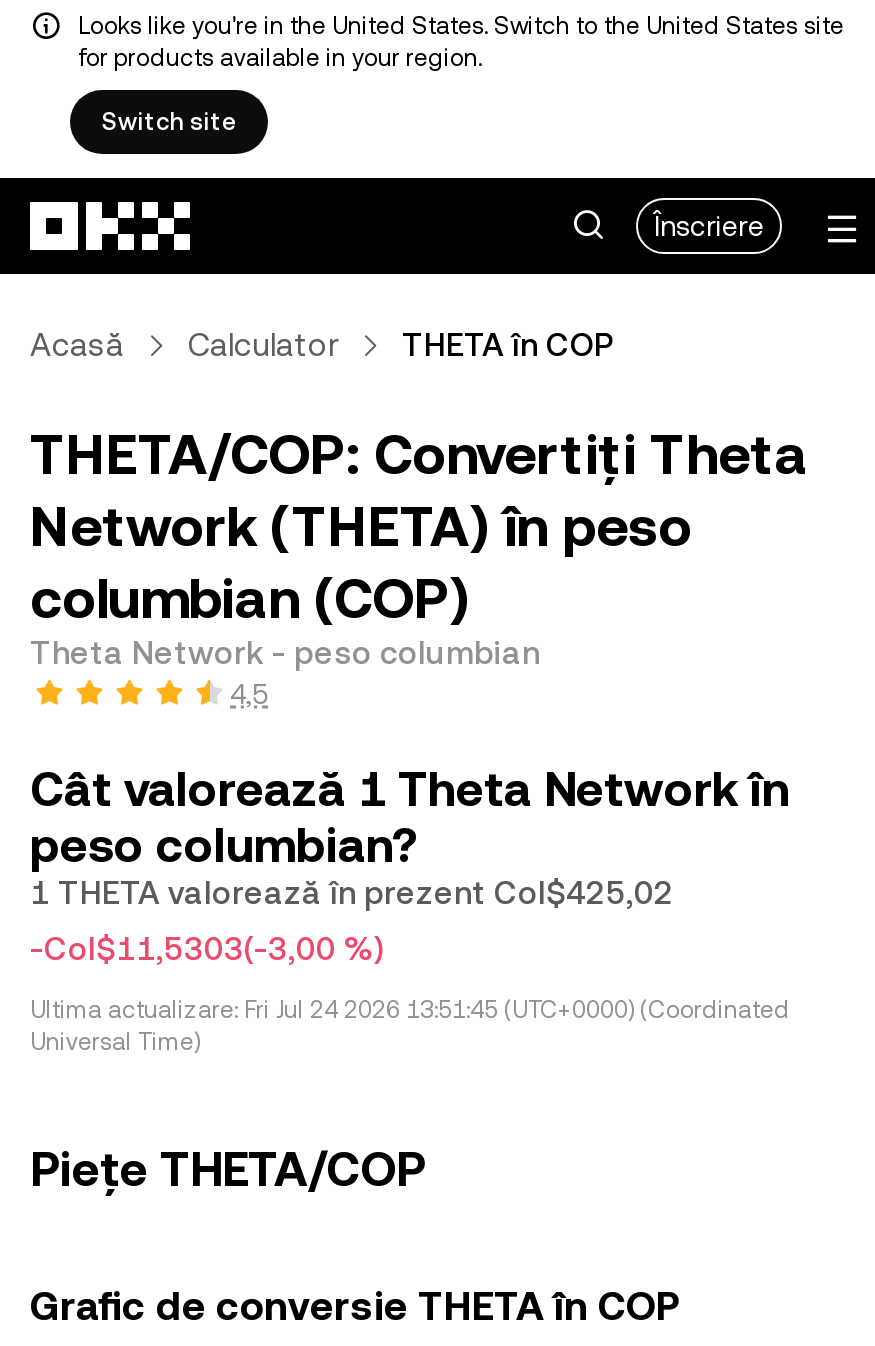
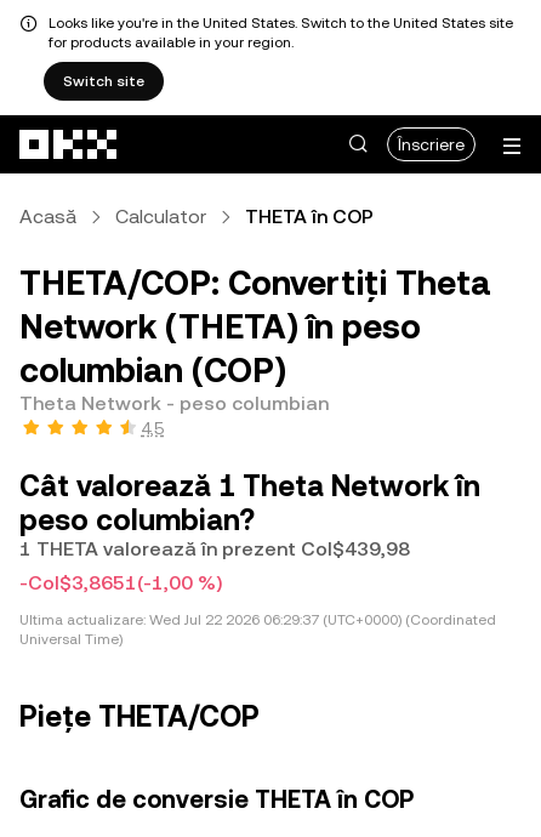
[30,874,674,912] 1 THETA valorează în prezent Col$425,02 -> [19,537,410,560] 1 THETA valorează în prezent Col$439,98
[30,930,384,968] -Col$11,5303(-3,00 %) -> [19,571,222,594] -Col$3,8651(-1,00 %)
[30,996,790,1024] Ultima actualizare: Fri Jul 24 2026 13:51:45 (UTC+0000) (Coordinated -> [19,611,496,628] Ultima actualizare: Wed Jul 22 2026 06:29:37 (UTC+0000) (Coordinated

